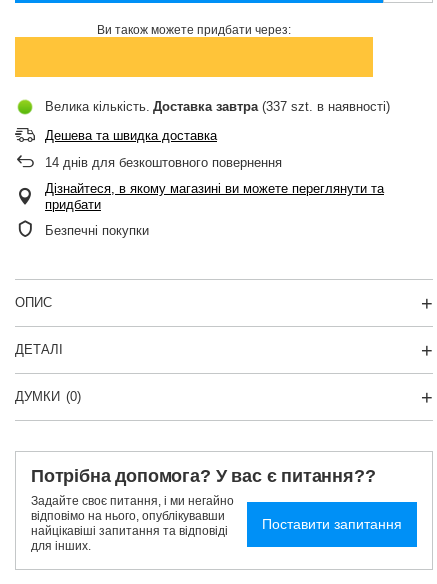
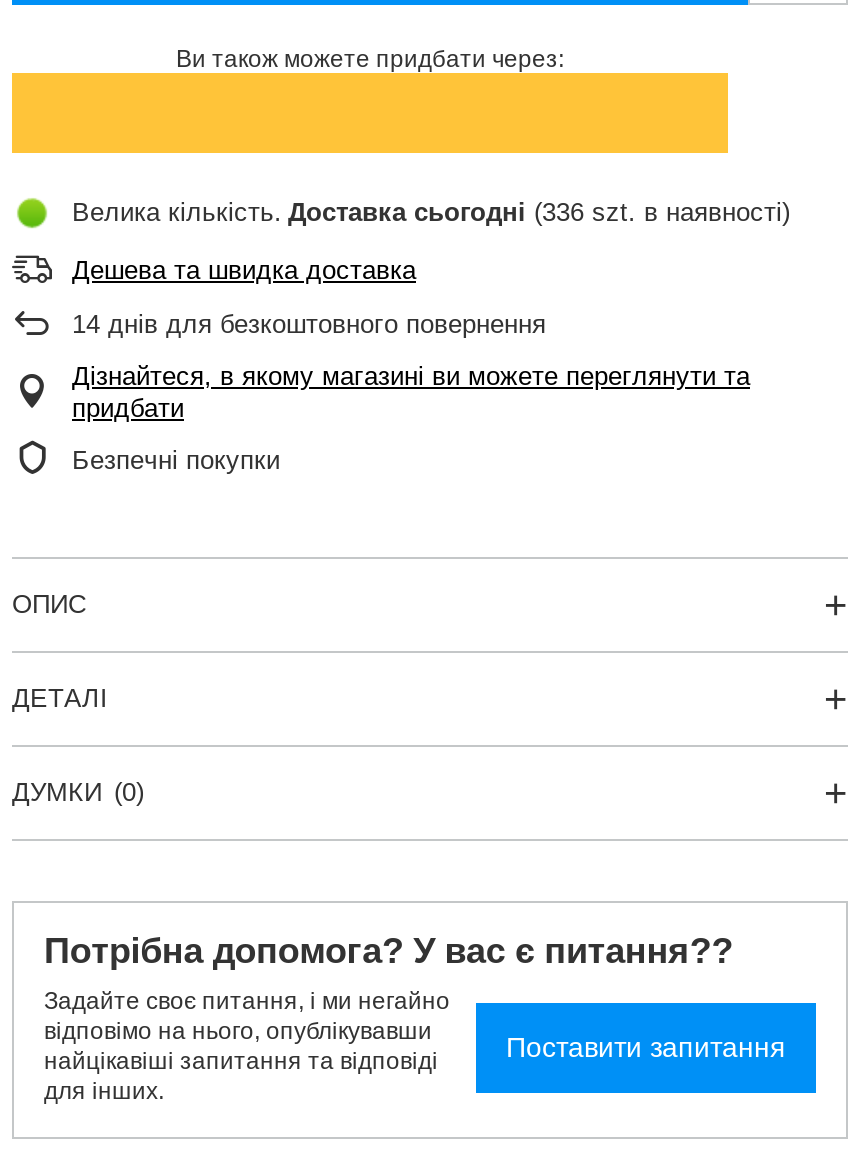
[45,99,390,114] Велика кількість Доставка завтра (337 szt. в наявності) -> [72,197,790,227] Велика кількість Доставка сьогодні (336 szt. в наявності)

